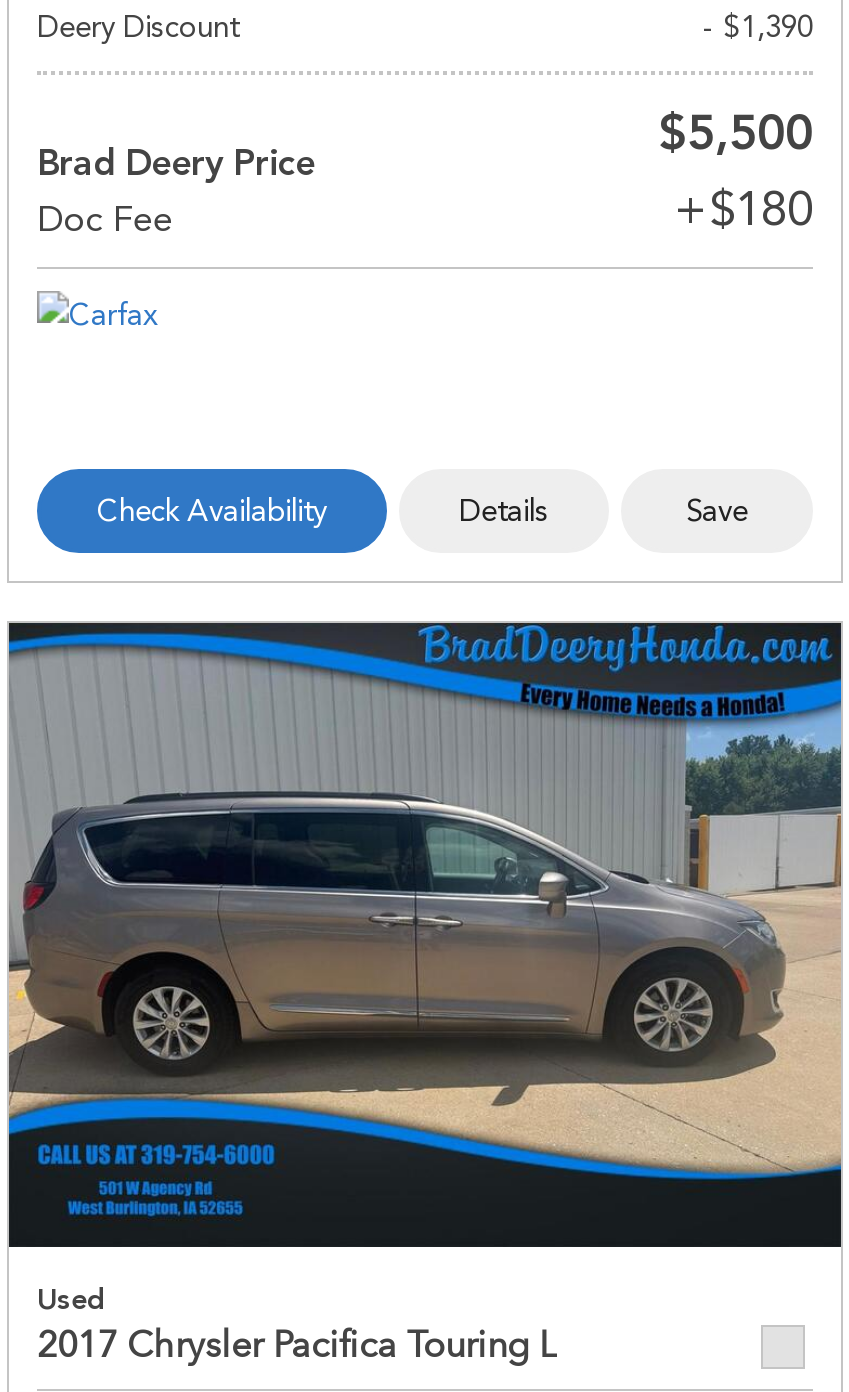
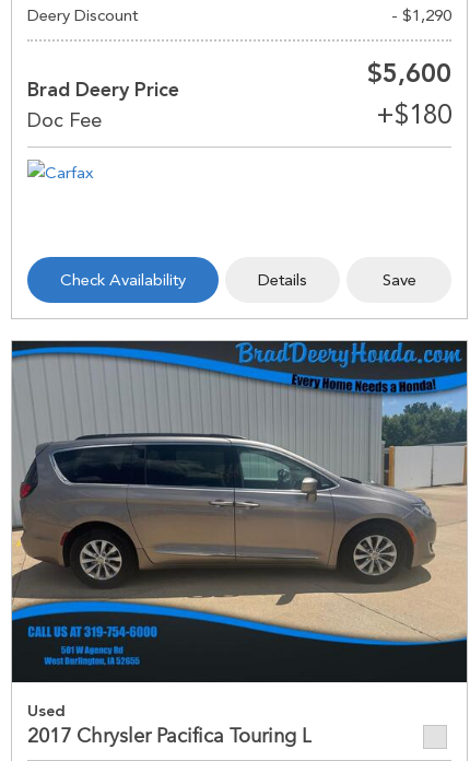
[703,9,813,45] - $1,390 -> [391,5,451,25] - $1,290
[659,103,813,161] $5,500 -> [367,56,451,88] $5,600

